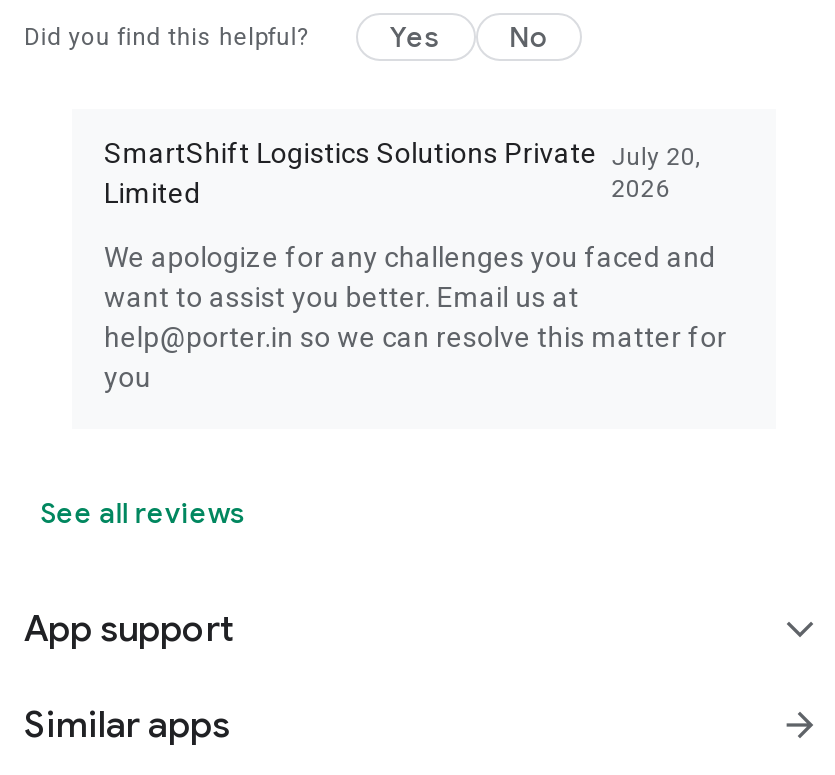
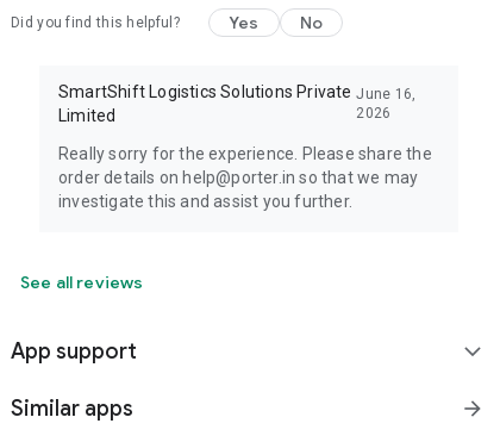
[104,137,702,171] SmartShift Logistics Solutions Private July 20, -> [58,82,416,102] SmartShift Logistics Solutions Private June 16,
[104,241,727,393] We apologize for any challenges you faced and | want to assist you better. Email us at | help@porter.in so we can resolve this matter for | you -> [58,144,432,211] Really sorry for the experience. Please share the | order details on help@porter.in so that we may | investigate this and assist you further.

